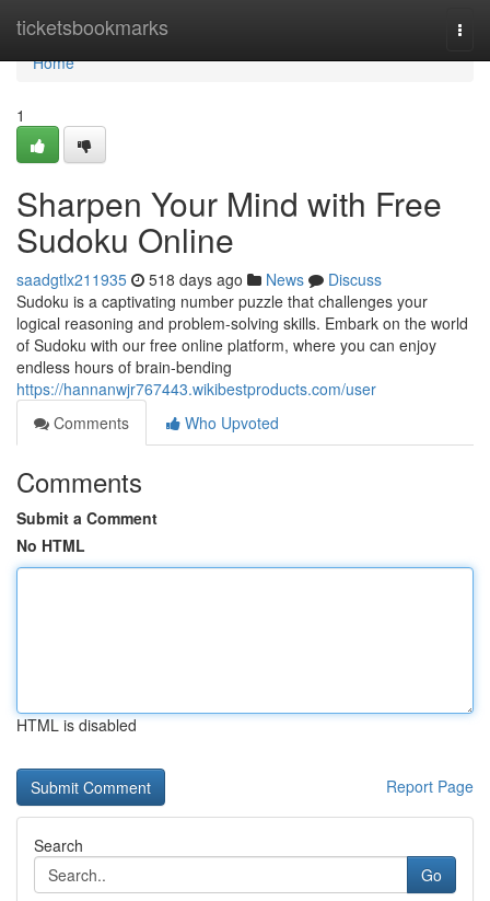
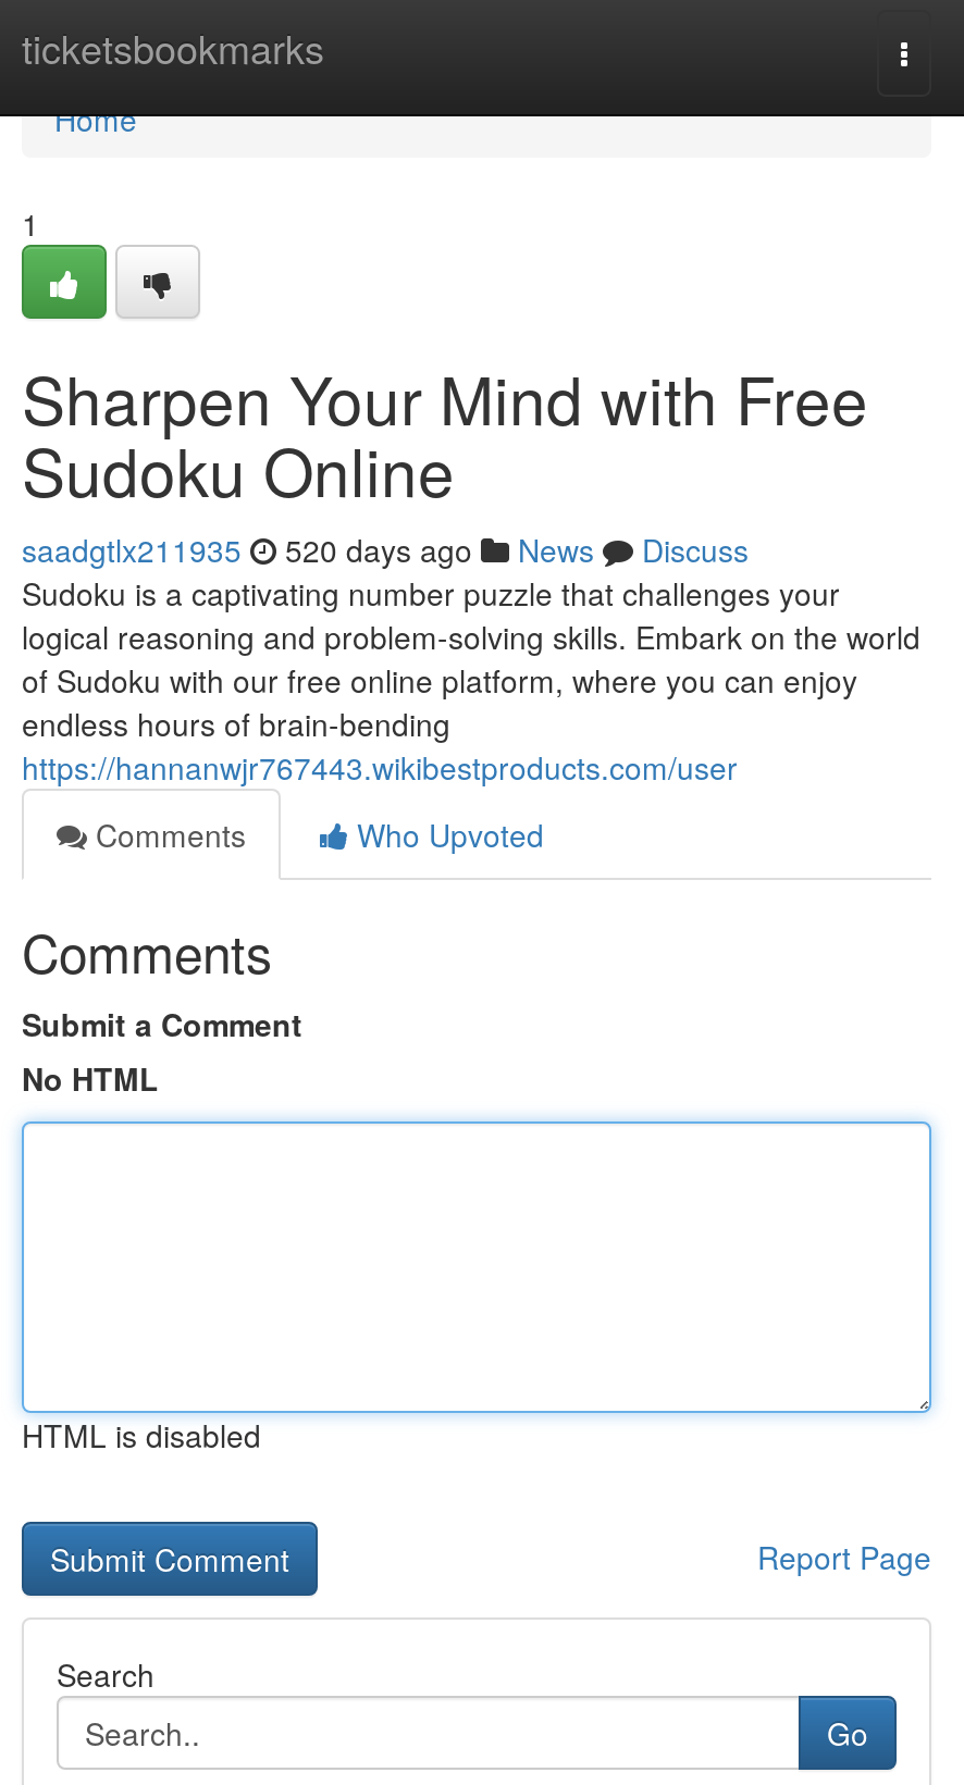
[16,268,382,290] saadgtlx211935 518 days ago News Discuss -> [22,528,749,571] saadgtlx211935 520 days ago News Discuss

